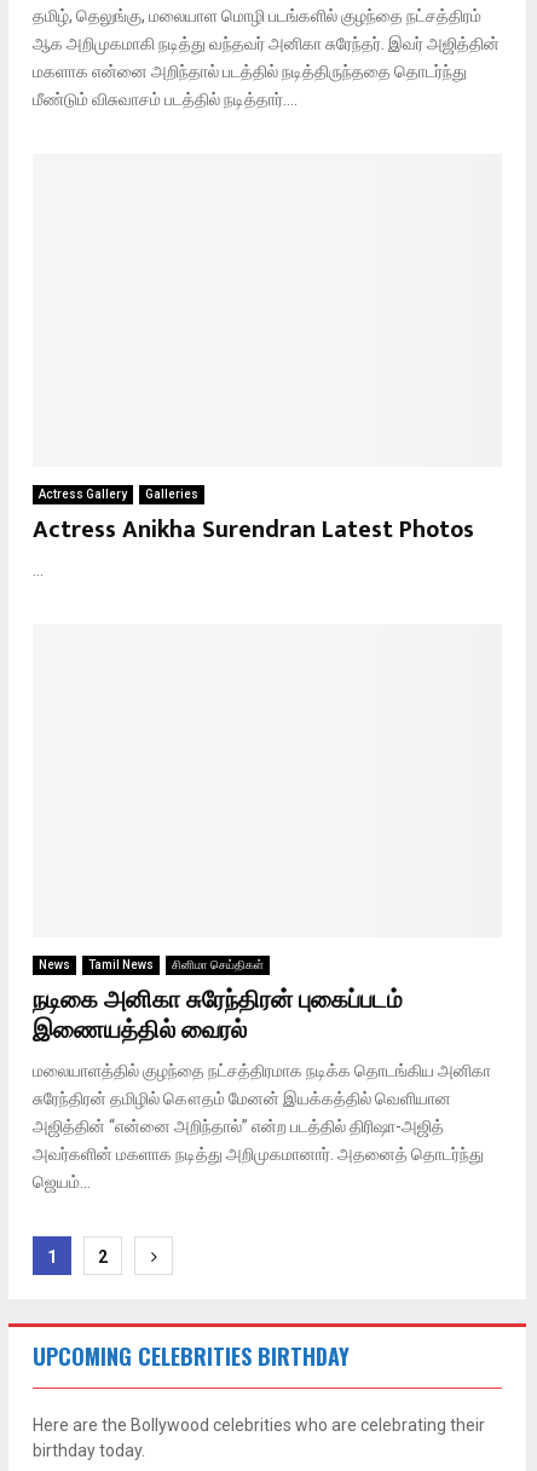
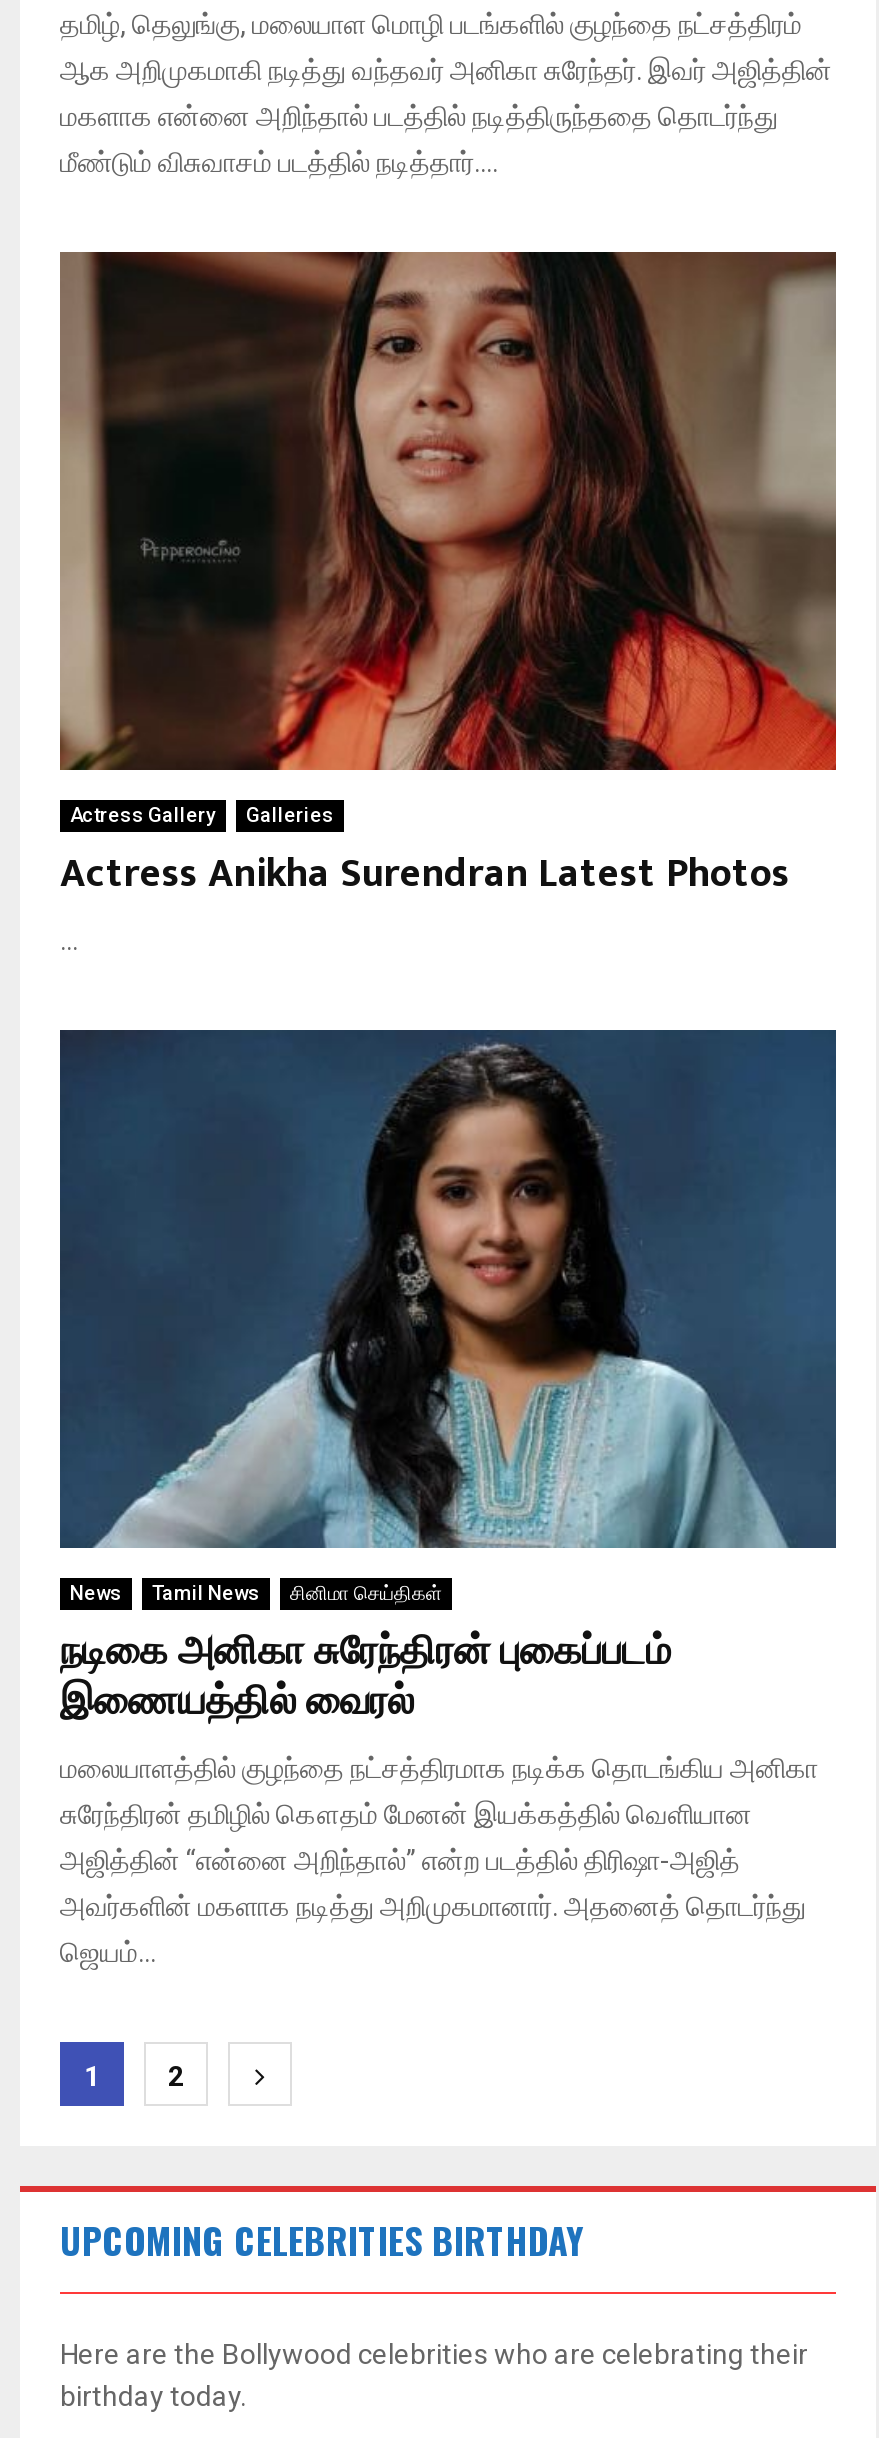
none -> [58,250,838,772] [image]
none -> [58,1028,838,1550] [image]

